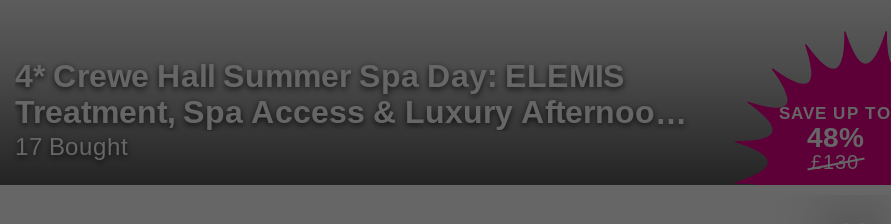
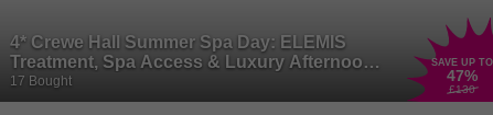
[807,122,863,154] 48% -> [447,67,478,84] 47%

